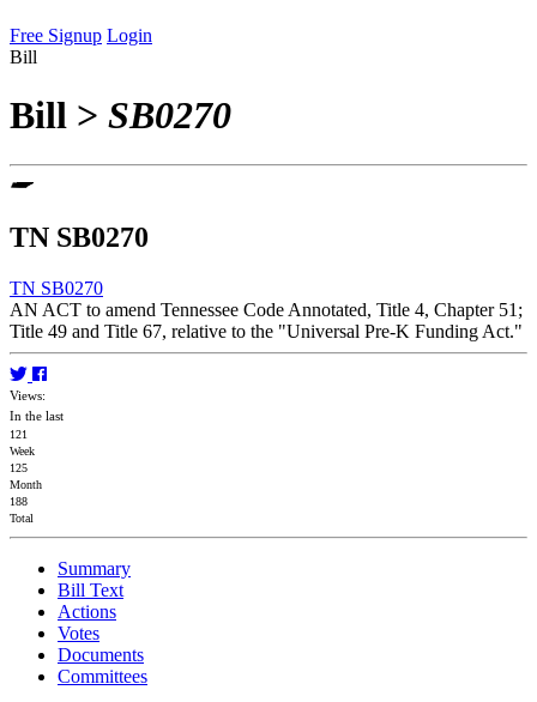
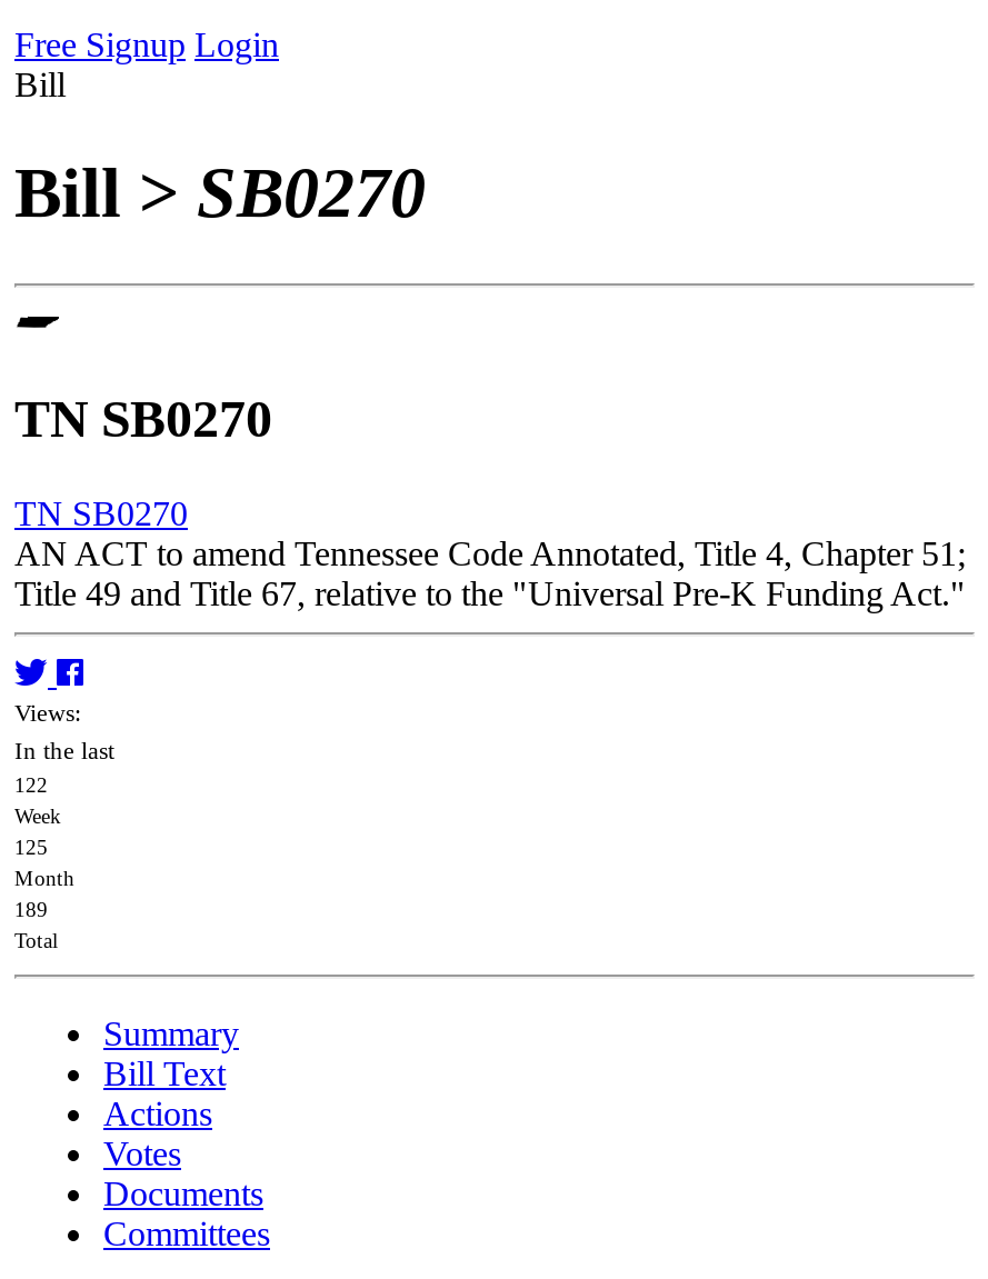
[10,427,28,440] 121 -> [14,771,48,796] 122
[10,494,28,507] 188 -> [14,896,48,920] 189

